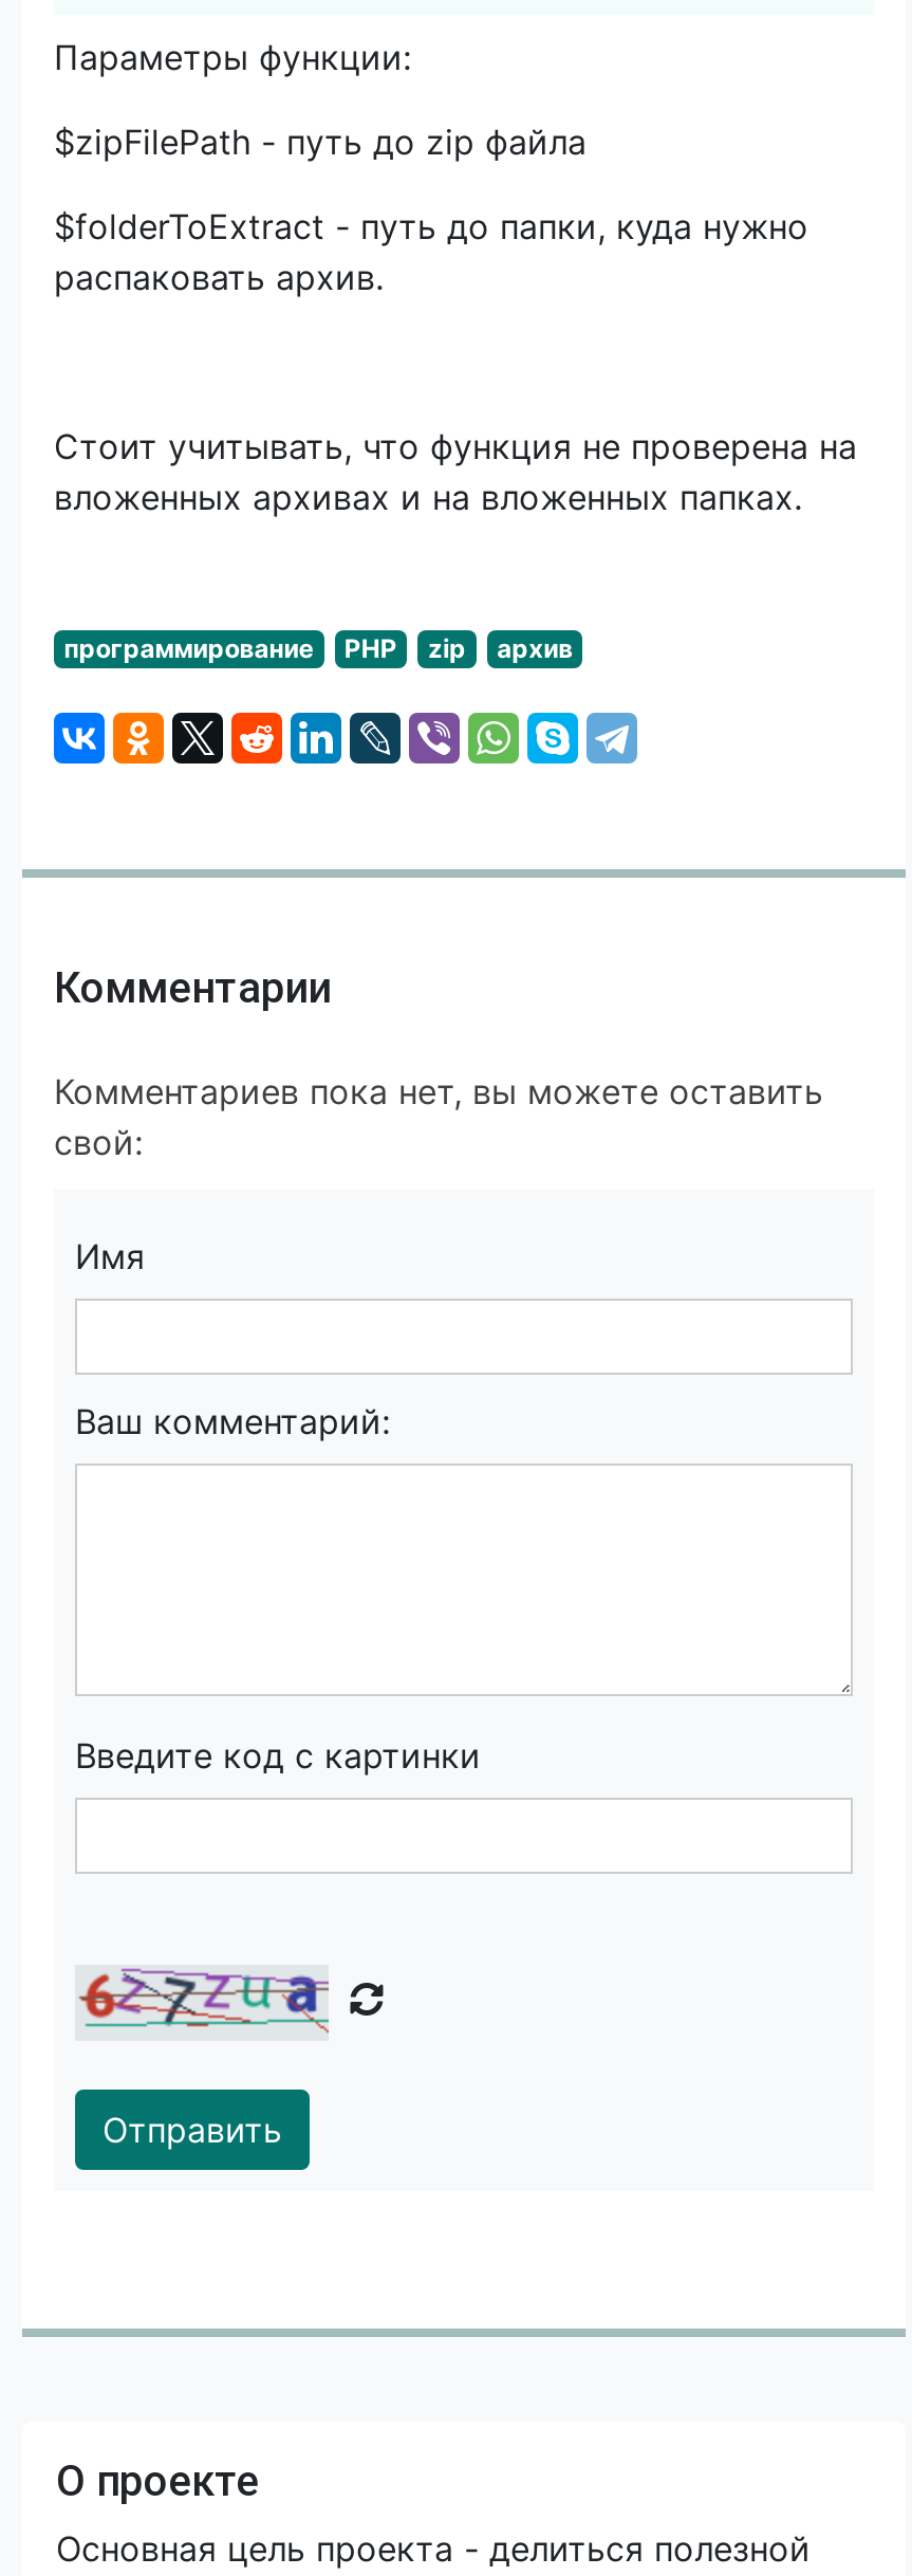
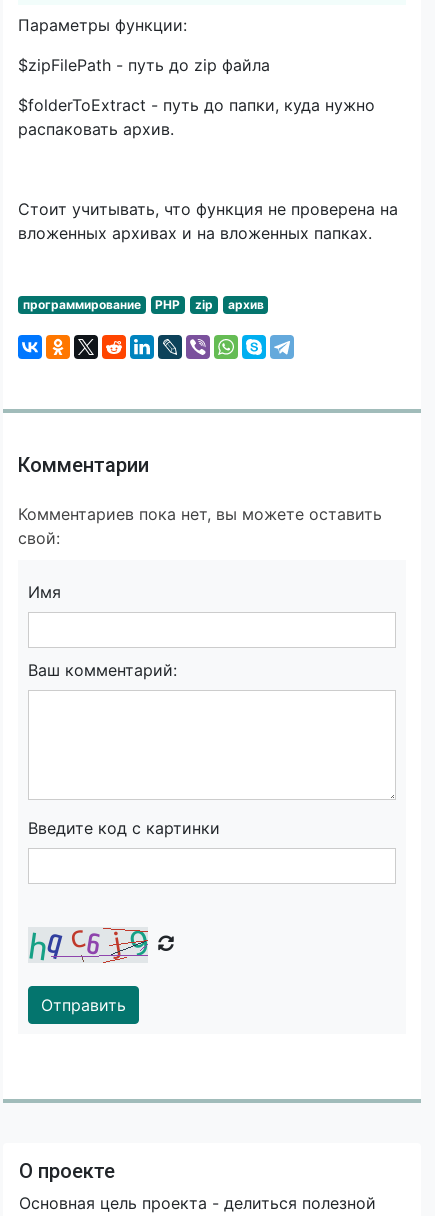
[79,1967,329,2039] [image] -> [29,927,148,964] [image]

